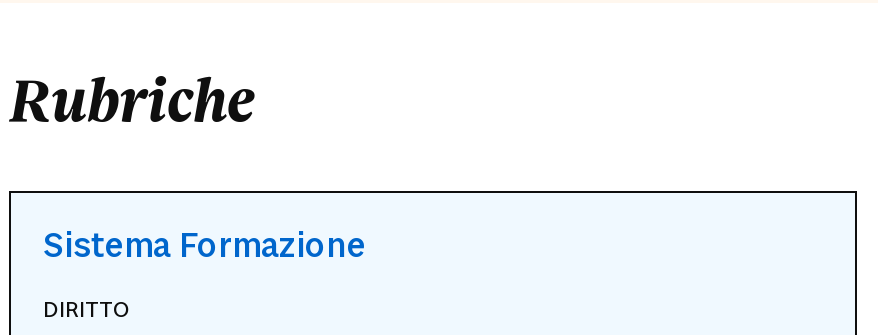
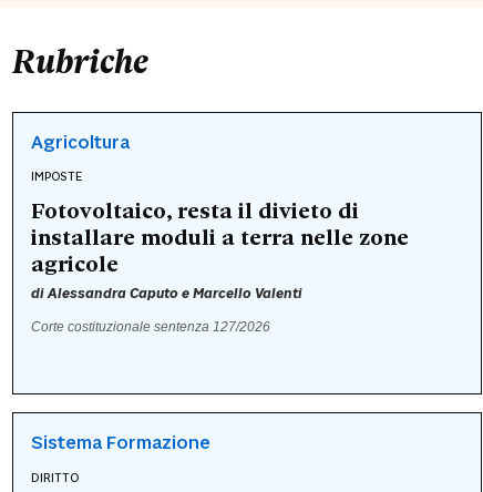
none -> [31,131,409,335] Agricoltura | IMPOSTE | Fotovoltaico, resta il divieto di | installare moduli a terra nelle zone | agricole | di Alessandra Caputo e Marcello Valenti | Corte costituzionale sentenza 127/2026

